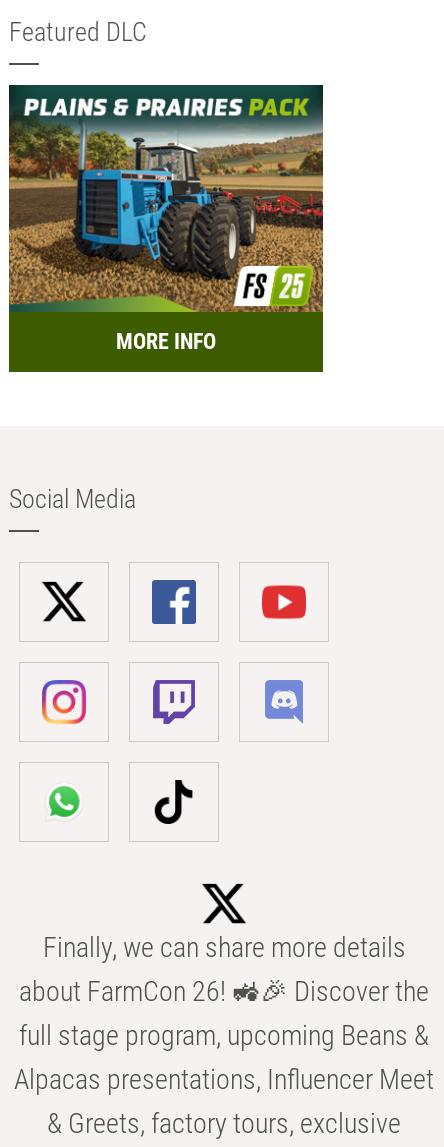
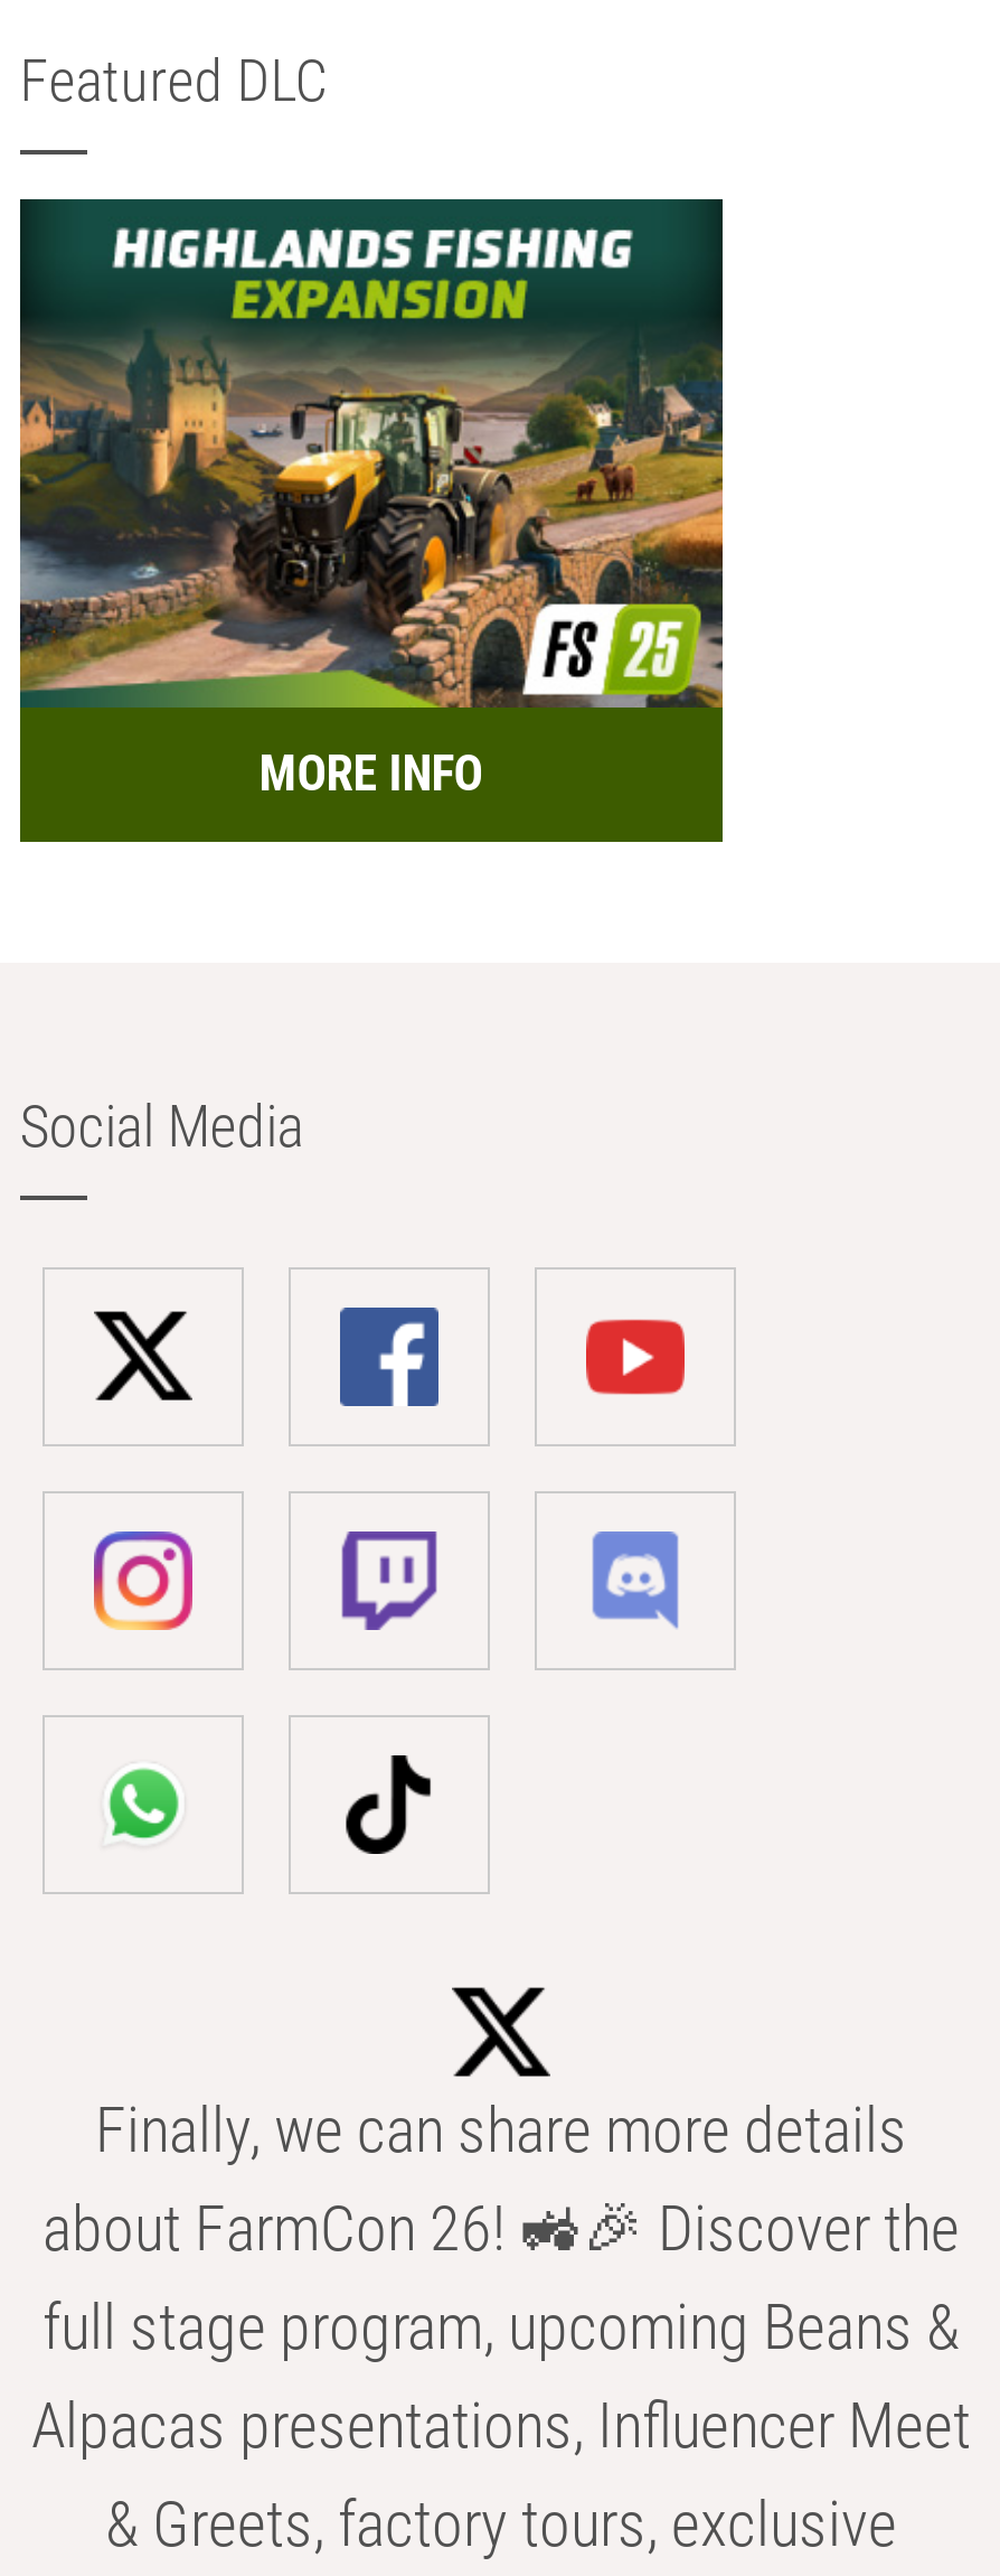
[8,97,324,313] [image] -> [18,226,725,708] [image]

